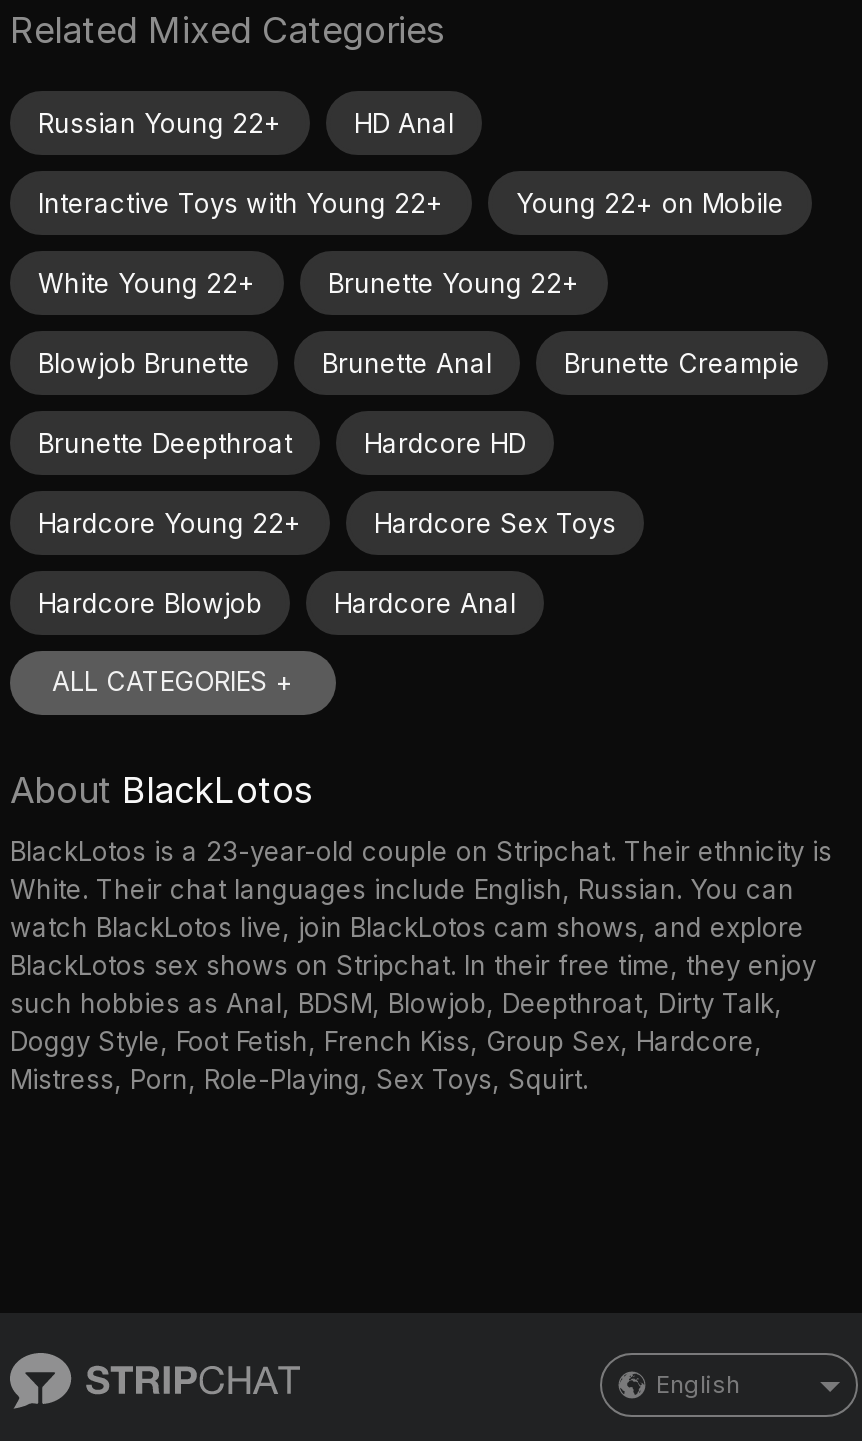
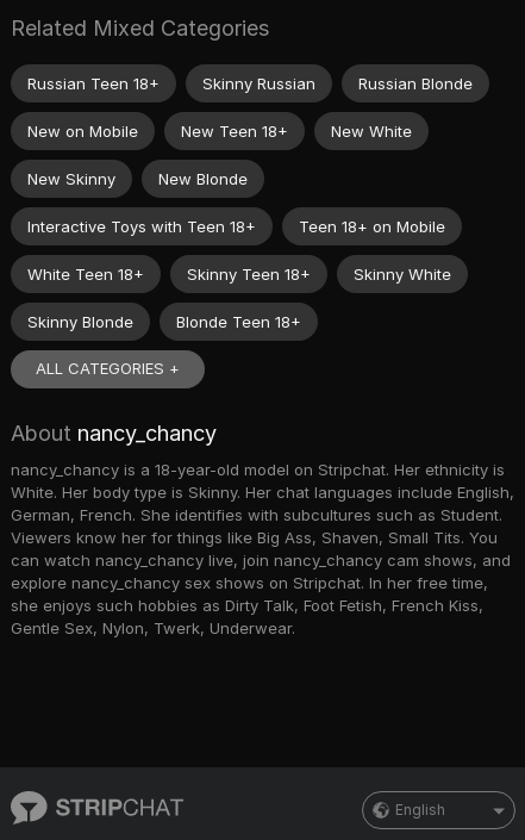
[38,107,800,619] Russian Young 22+ | HD Anal | Interactive Toys with Young 22+ | Young 22+ on Mobile | White Young 22+ | Brunette Young 22+ | Blowjob Brunette | Brunette Anal | Brunette Creampie | Brunette Deepthroat | Hardcore HD | Hardcore Young 22+ | Hardcore Sex Toys | Hardcore Blowjob | Hardcore Anal -> [27,74,473,331] Russian Teen 18+ | Skinny Russian | Russian Blonde | New on Mobile | New Teen 18+ | New White | New Skinny | New Blonde | Interactive Toys with Teen 18+ | Teen 18+ on Mobile | White Teen 18+ | Skinny Teen 18+ | Skinny White | Skinny Blonde | Blonde Teen 18+
moved [52,666,294,698] -> [36,359,180,378]: ALL CATEGORIES +
[10,770,312,812] About BlackLotos -> [11,421,217,446] About nancy_chancy
[10,836,832,1096] BlackLotos is a 23-year-old couple on Stripchat. Their ethnicity is | White. Their chat languages include English, Russian. You can | watch BlackLotos live, join BlackLotos cam shows, and explore | BlackLotos sex shows on Stripchat. In their free time, they enjoy | such hobbies as Anal, BDSM, Blowjob, Deepthroat, Dirty Talk, | Doggy Style, Foot Fetish, French Kiss, Group Sex, Hardcore, | Mistress, Porn, Role-Playing, Sex Toys, Squirt. -> [11,460,514,638] nancy_chancy is a 18-year-old model on Stripchat. Her ethnicity is | White. Her body type is Skinny. Her chat languages include English, | German, French. She identifies with subcultures such as Student. | Viewers know her for things like Big Ass, Shaven, Small Tits. You | can watch nancy_chancy live, join nancy_chancy cam shows, and | explore nancy_chancy sex shows on Stripchat. In her free time, | she enjoys such hobbies as Dirty Talk, Foot Fetish, French Kiss, | Gentle Sex, Nylon, Twerk, Underwear.

